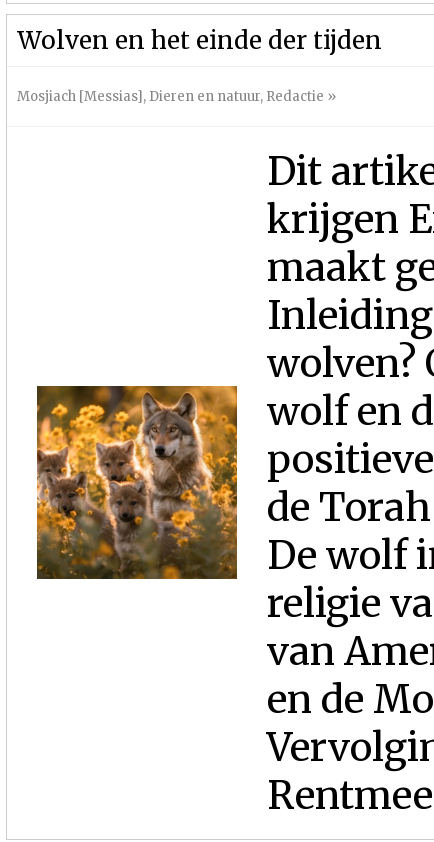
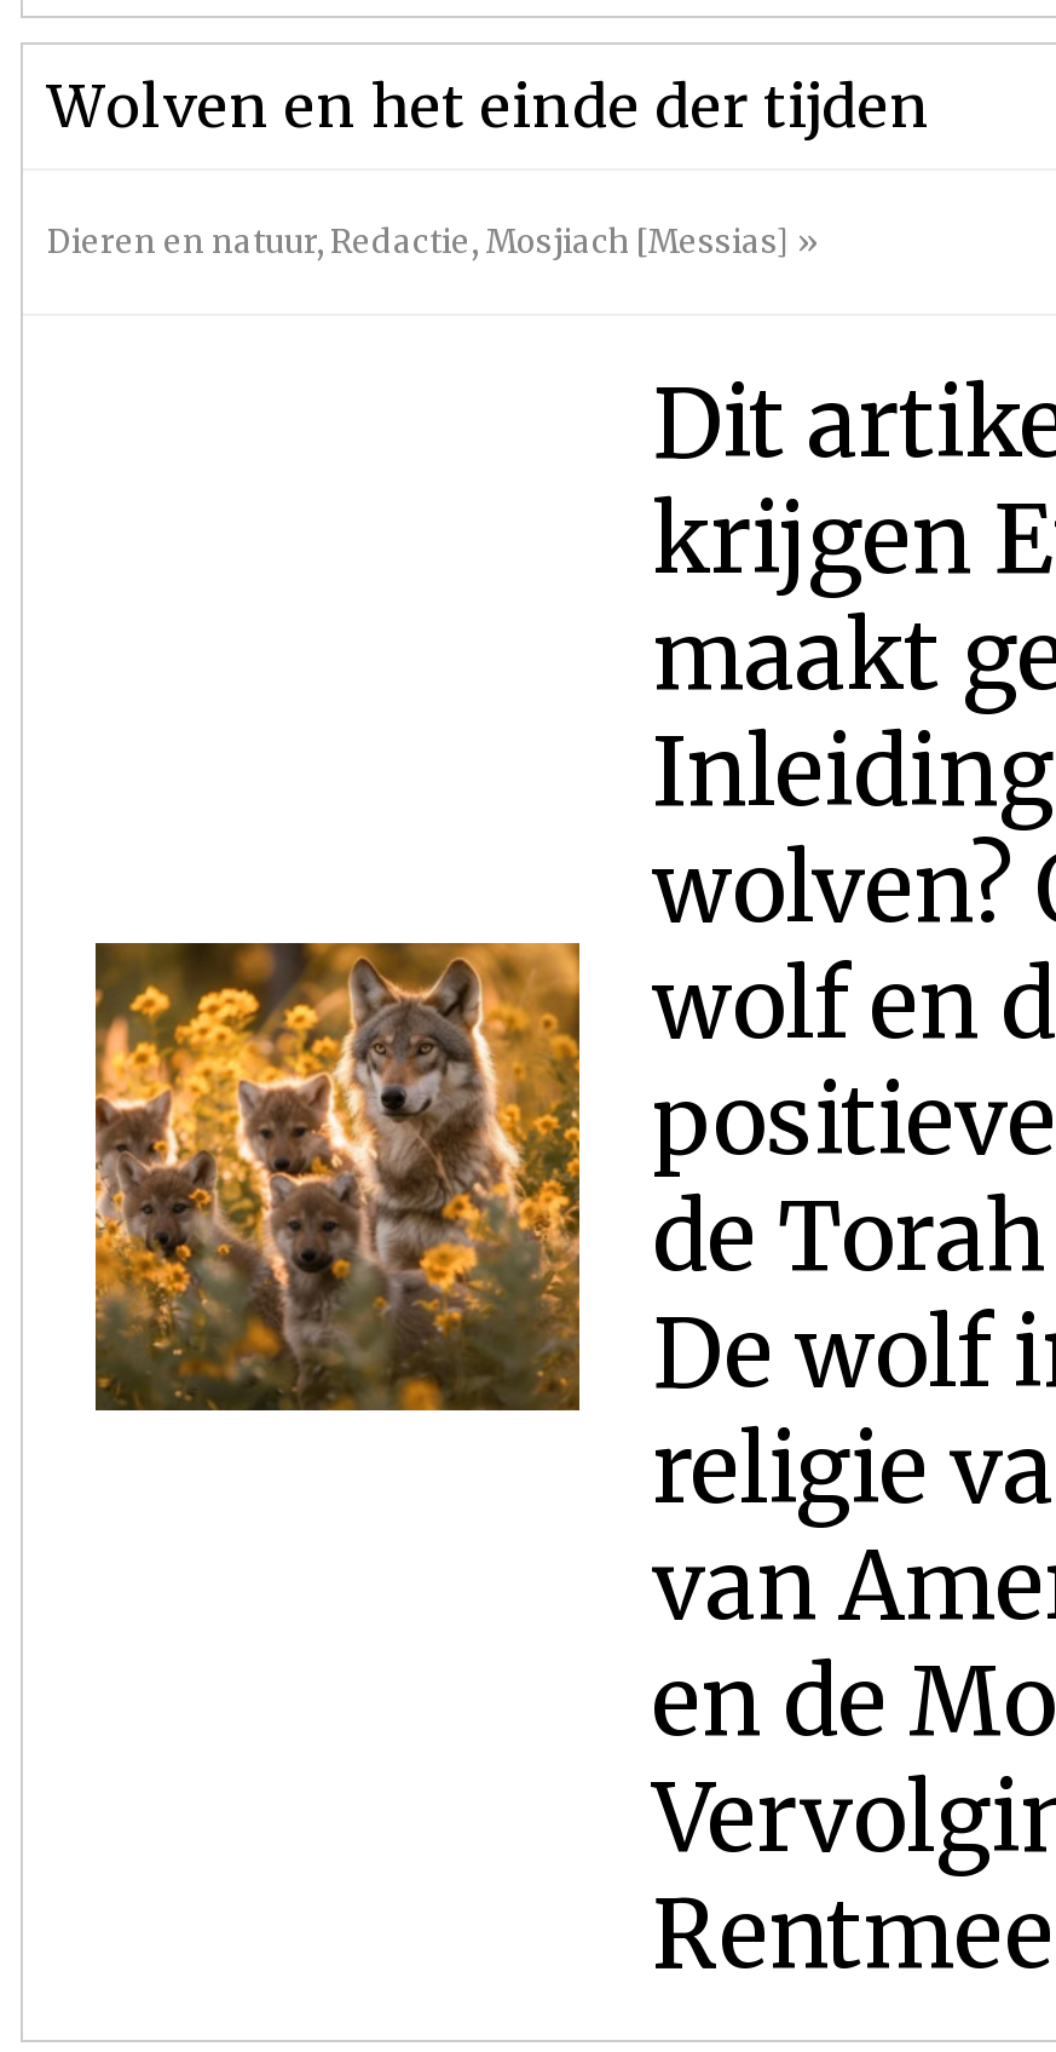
[17,88,336,105] Mosjiach [Messias], Dieren en natuur, Redactie» -> [47,222,819,263] Dieren en natuur, Redactie, Mosjiach [Messias]»

